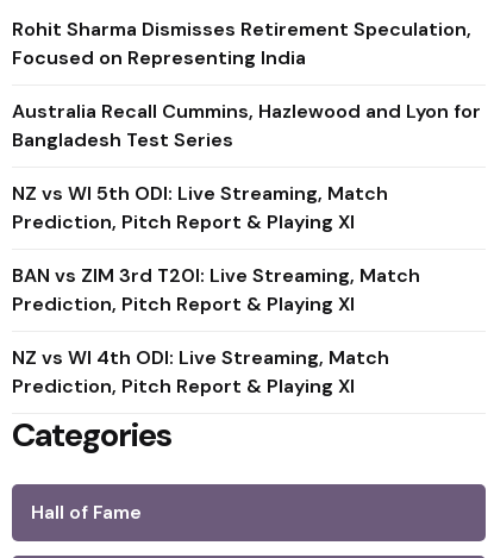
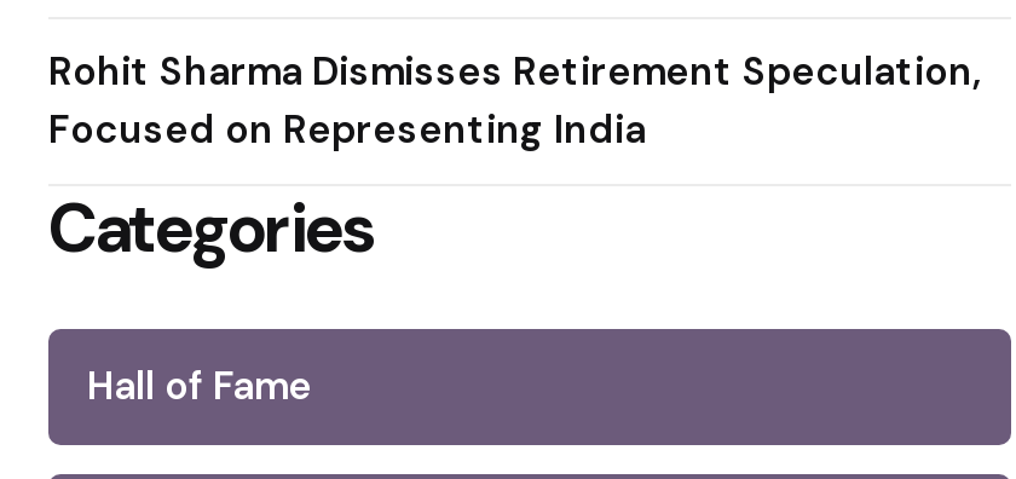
[12,98,481,398] Australia Recall Cummins, Hazlewood and Lyon for | Bangladesh Test Series | NZ vs WI 5th ODI: Live Streaming, Match | Prediction, Pitch Report & Playing XI | BAN vs ZIM 3rd T20I: Live Streaming, Match | Prediction, Pitch Report & Playing XI | NZ vs WI 4th ODI: Live Streaming, Match | Prediction, Pitch Report & Playing XI -> none

